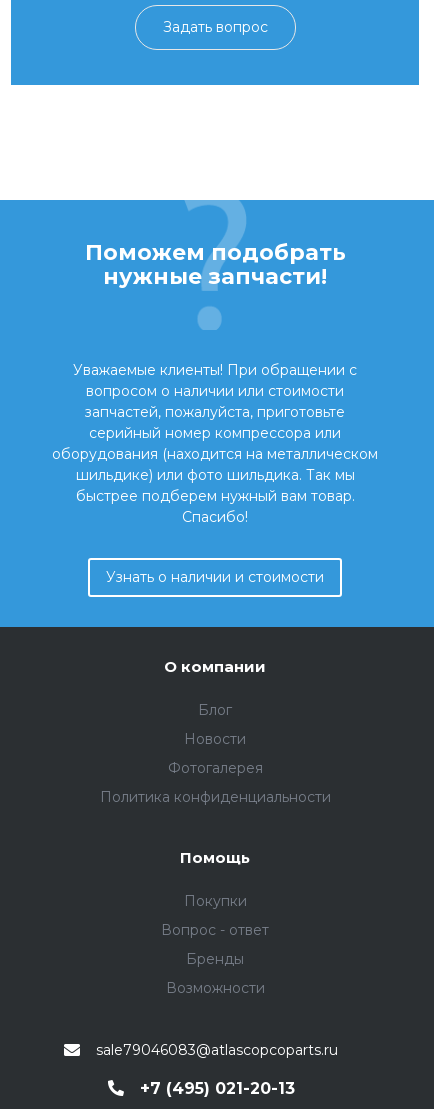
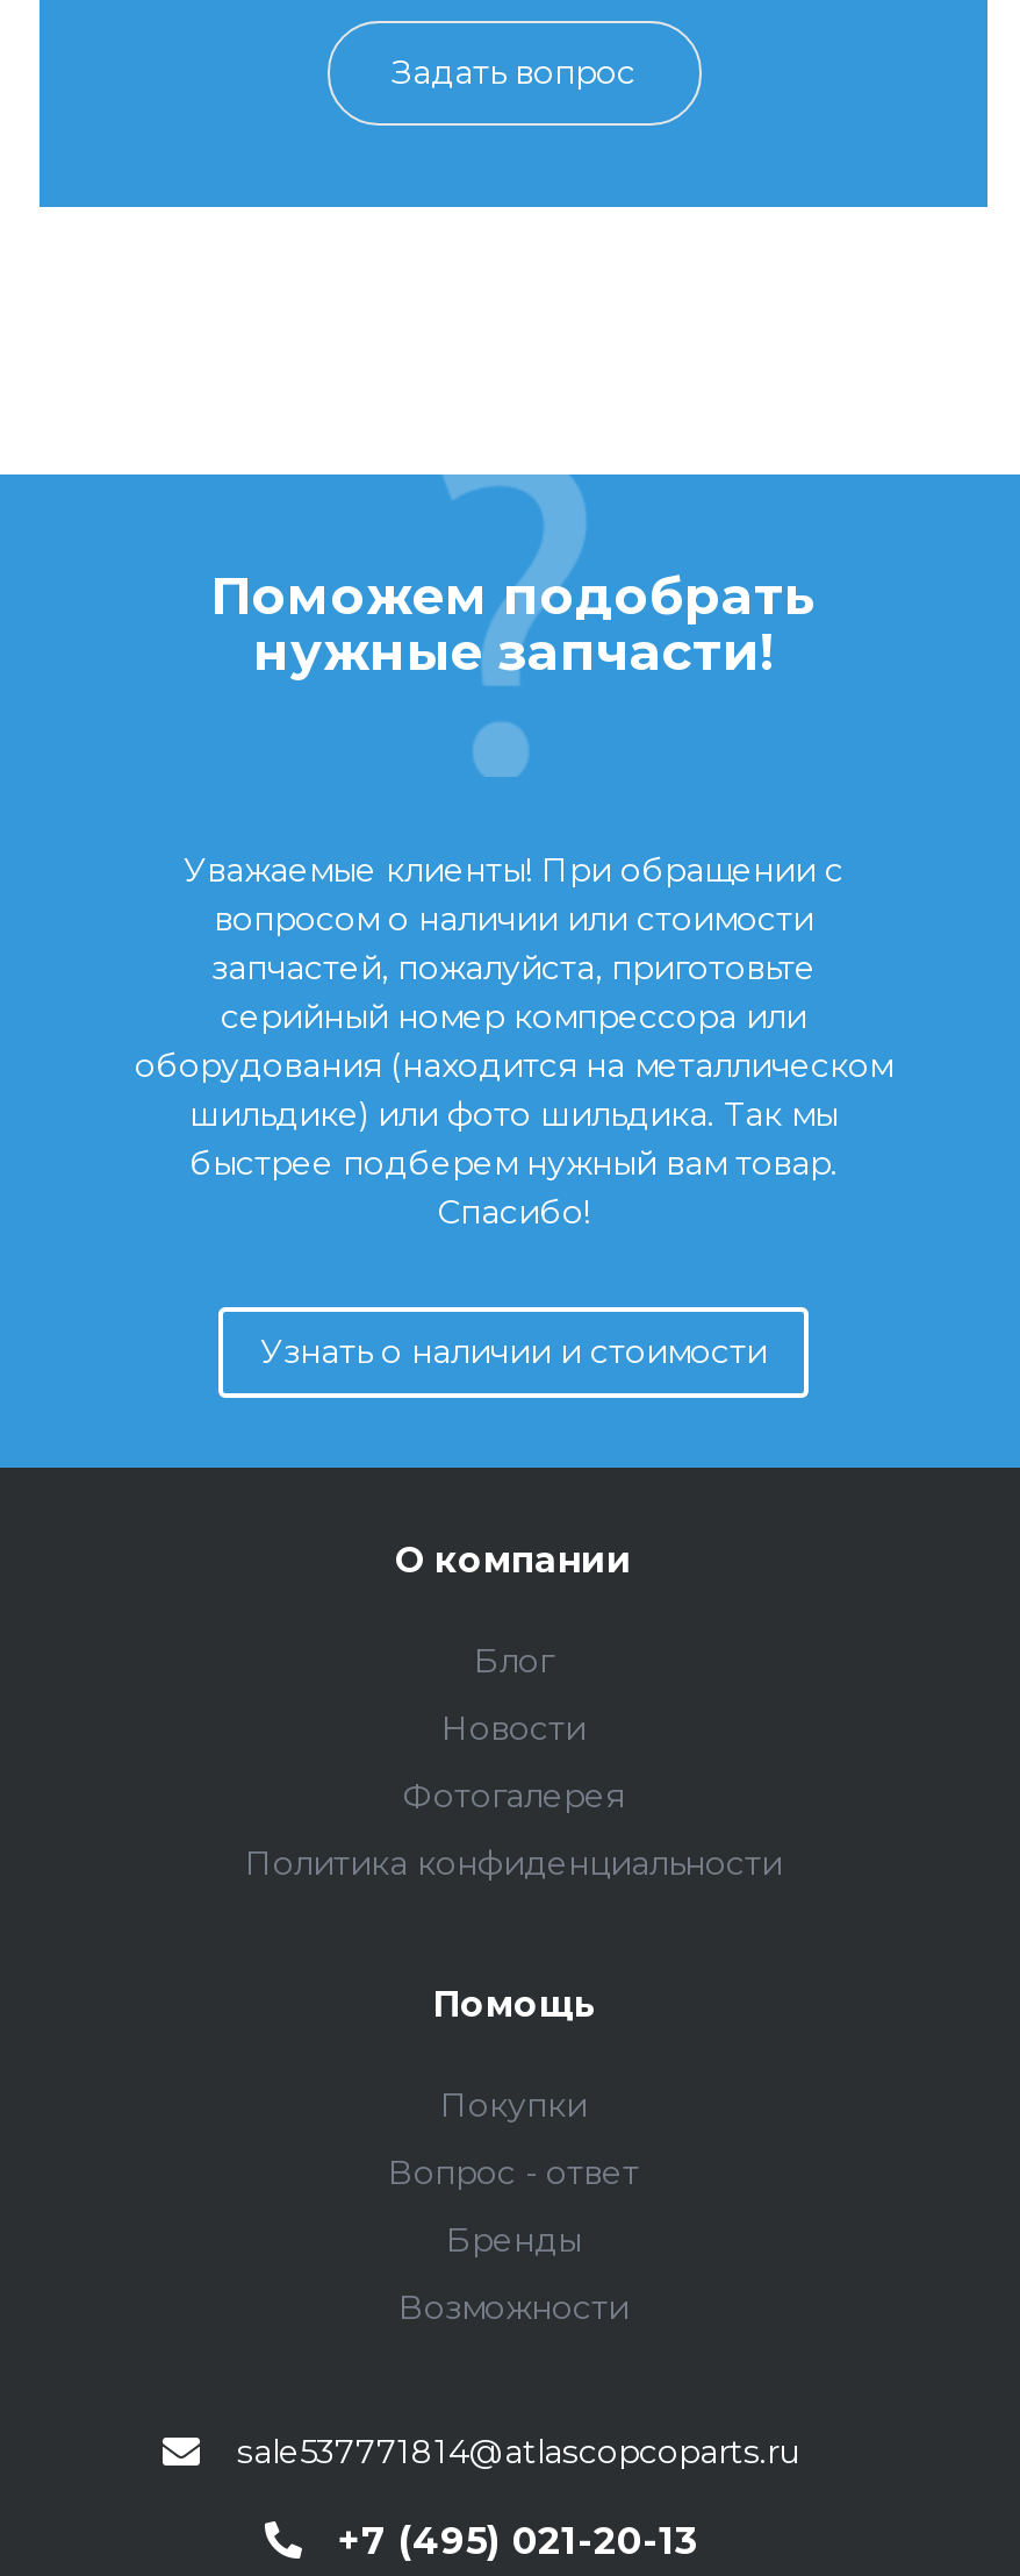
[96,1041,338,1059] sale79046083@atlascopcoparts.ru -> [237,2430,799,2472] sale537771814@atlascopcoparts.ru

